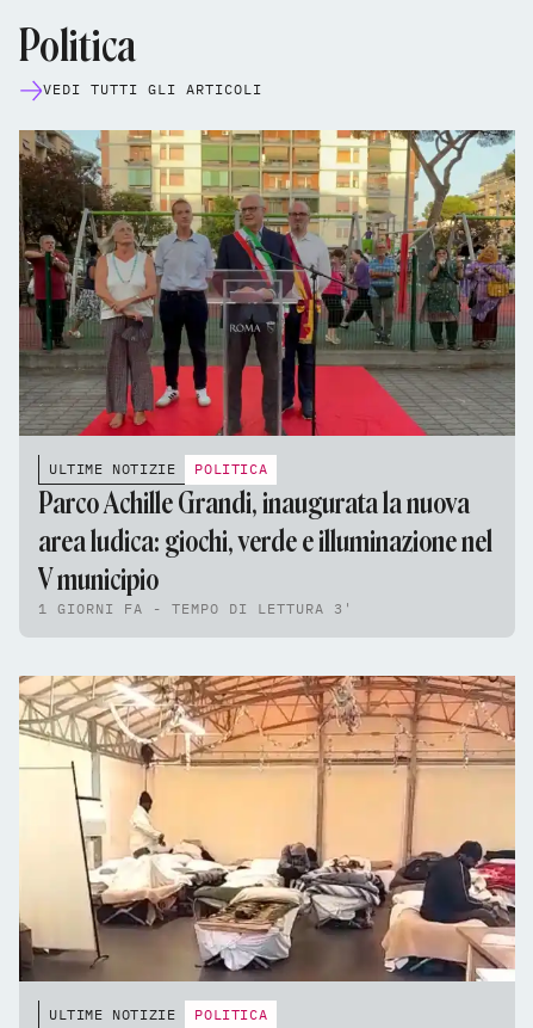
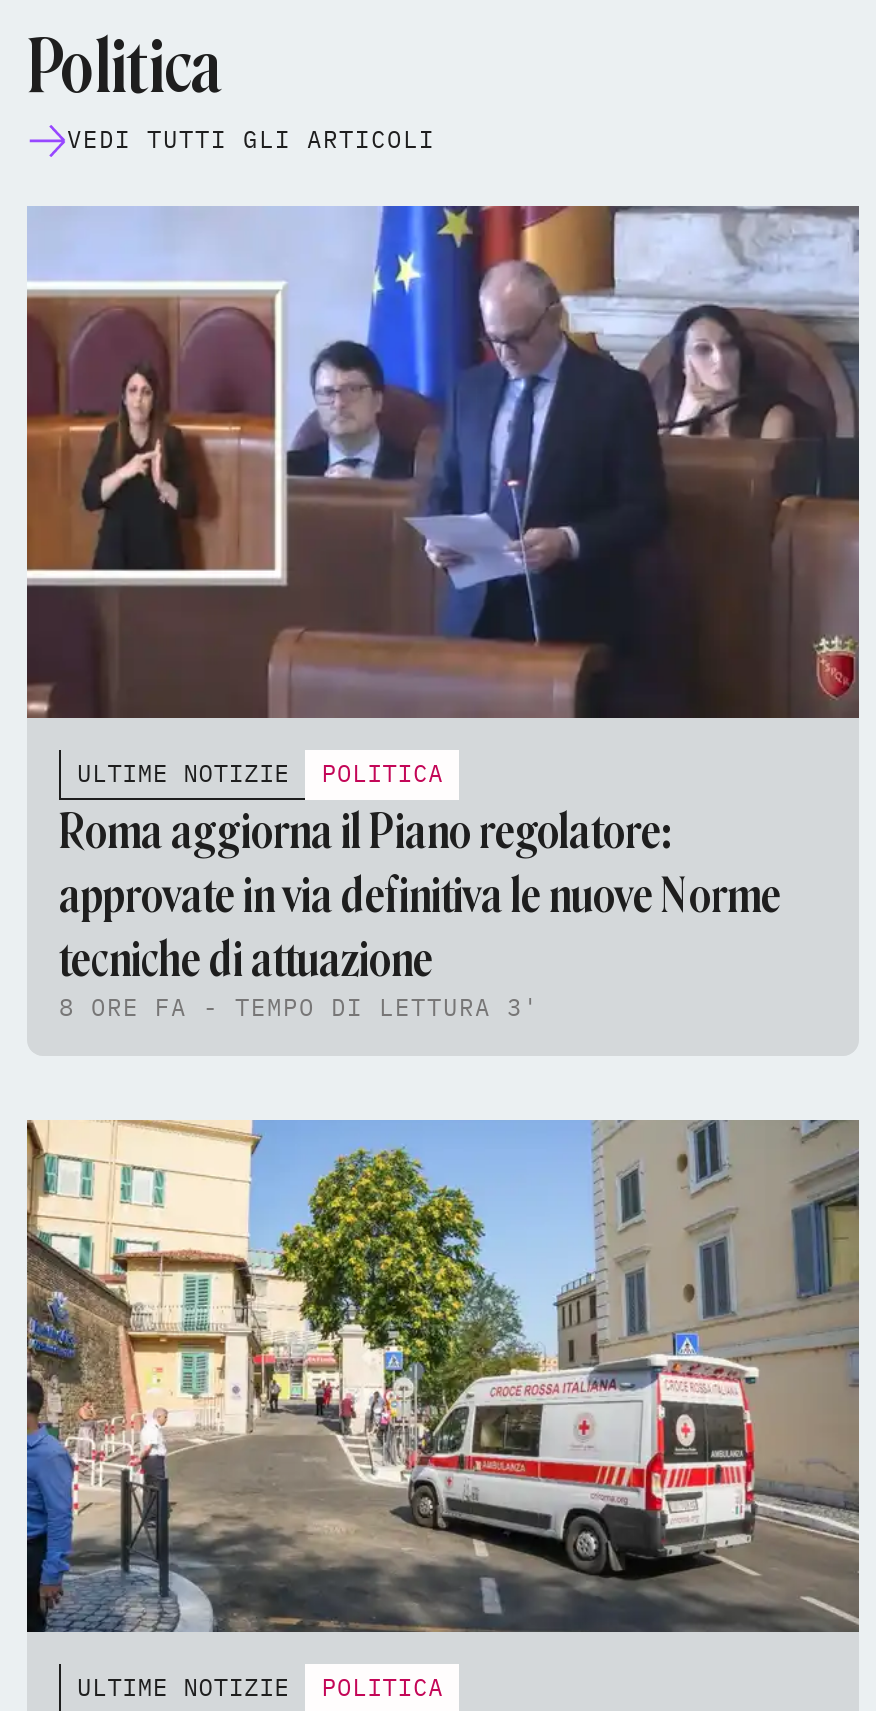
[18,129,516,437] [image] -> [25,203,861,721] [image]
[38,486,492,617] Parco Achille Grandi, inaugurata la nuova | area ludica: giochi, verde e illuminazione nel | V municipio | 1 GIORNI FA - TEMPO DI LETTURA 3' -> [59,803,781,1023] Roma aggiorna il Piano regolatore: | approvate in via definitiva le nuove Norme | tecniche di attuazione | 8 ORE FA - TEMPO DI LETTURA 3'
[18,675,516,981] [image] -> [25,1119,861,1635] [image]

